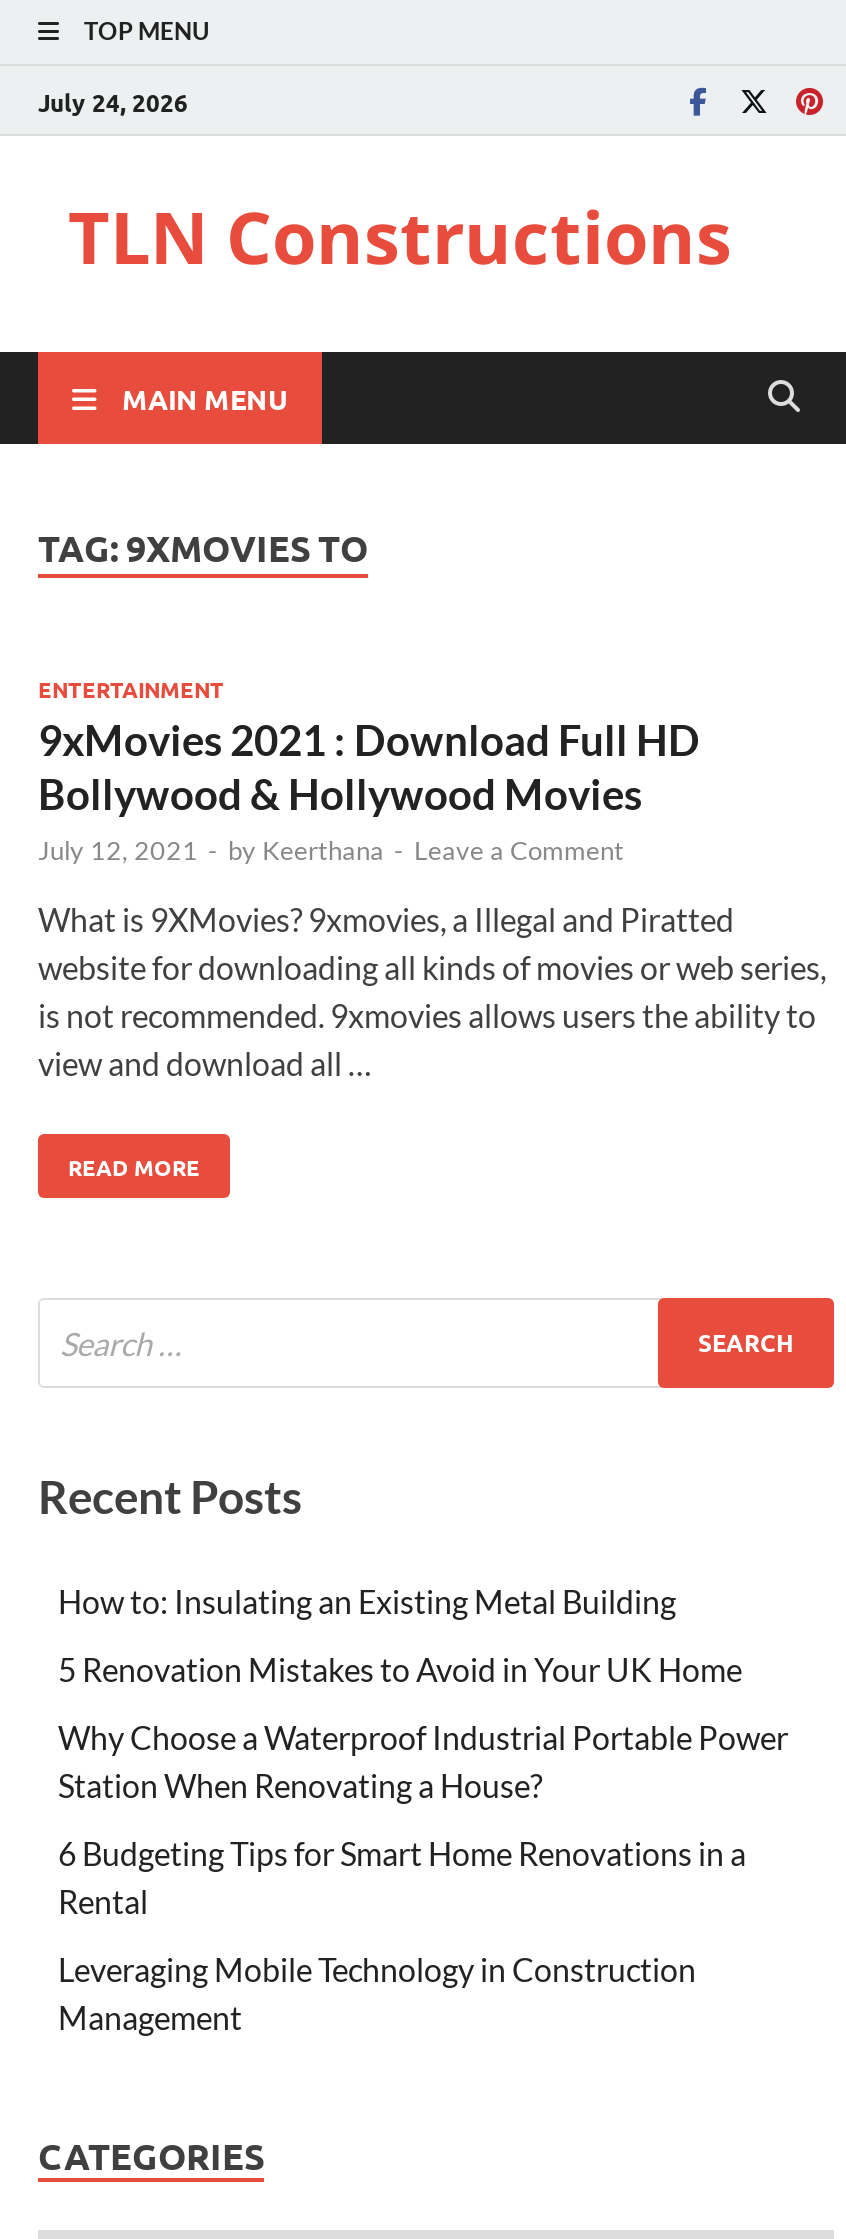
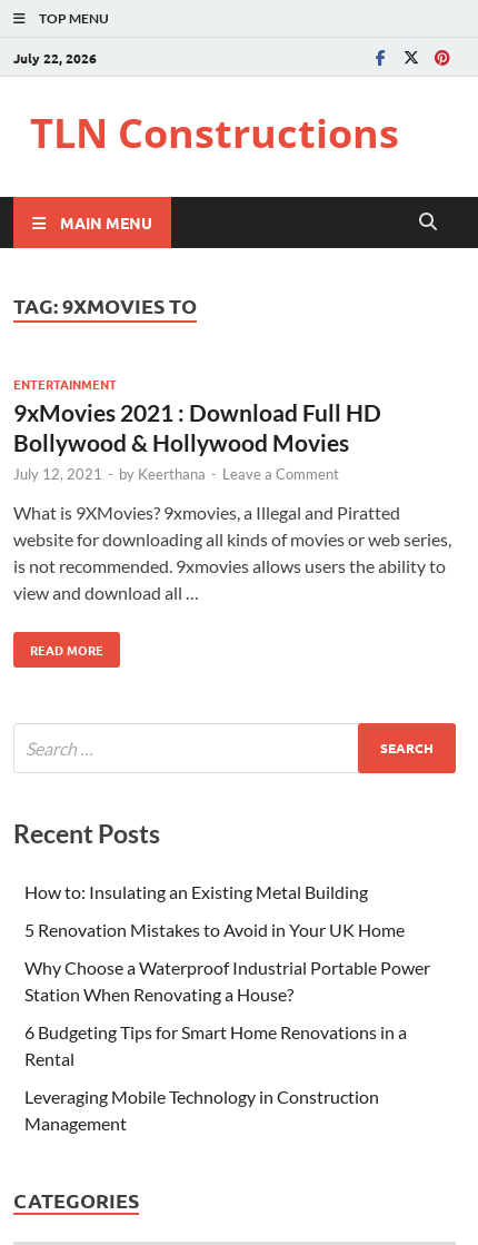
[38,85,188,117] July 24, 2026 -> [13,48,97,66] July 22, 2026

